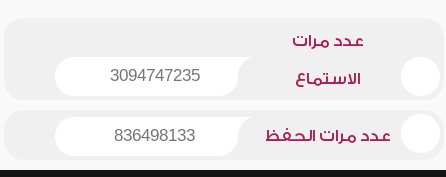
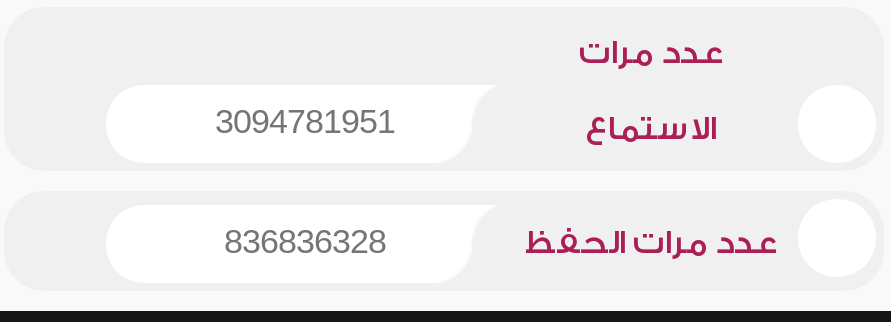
[109,67,199,85] 3094747235 -> [215,106,395,142] 3094781951
[114,127,195,145] 836498133 -> [224,225,386,261] 836836328

